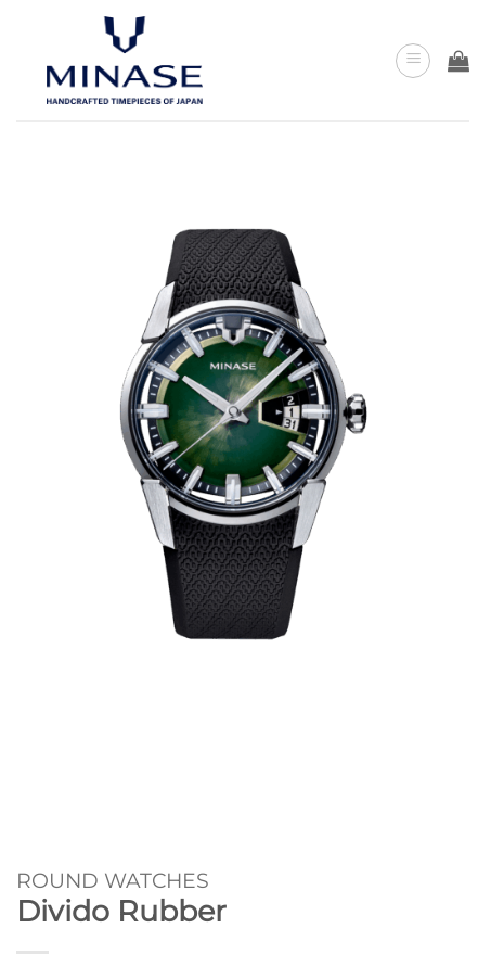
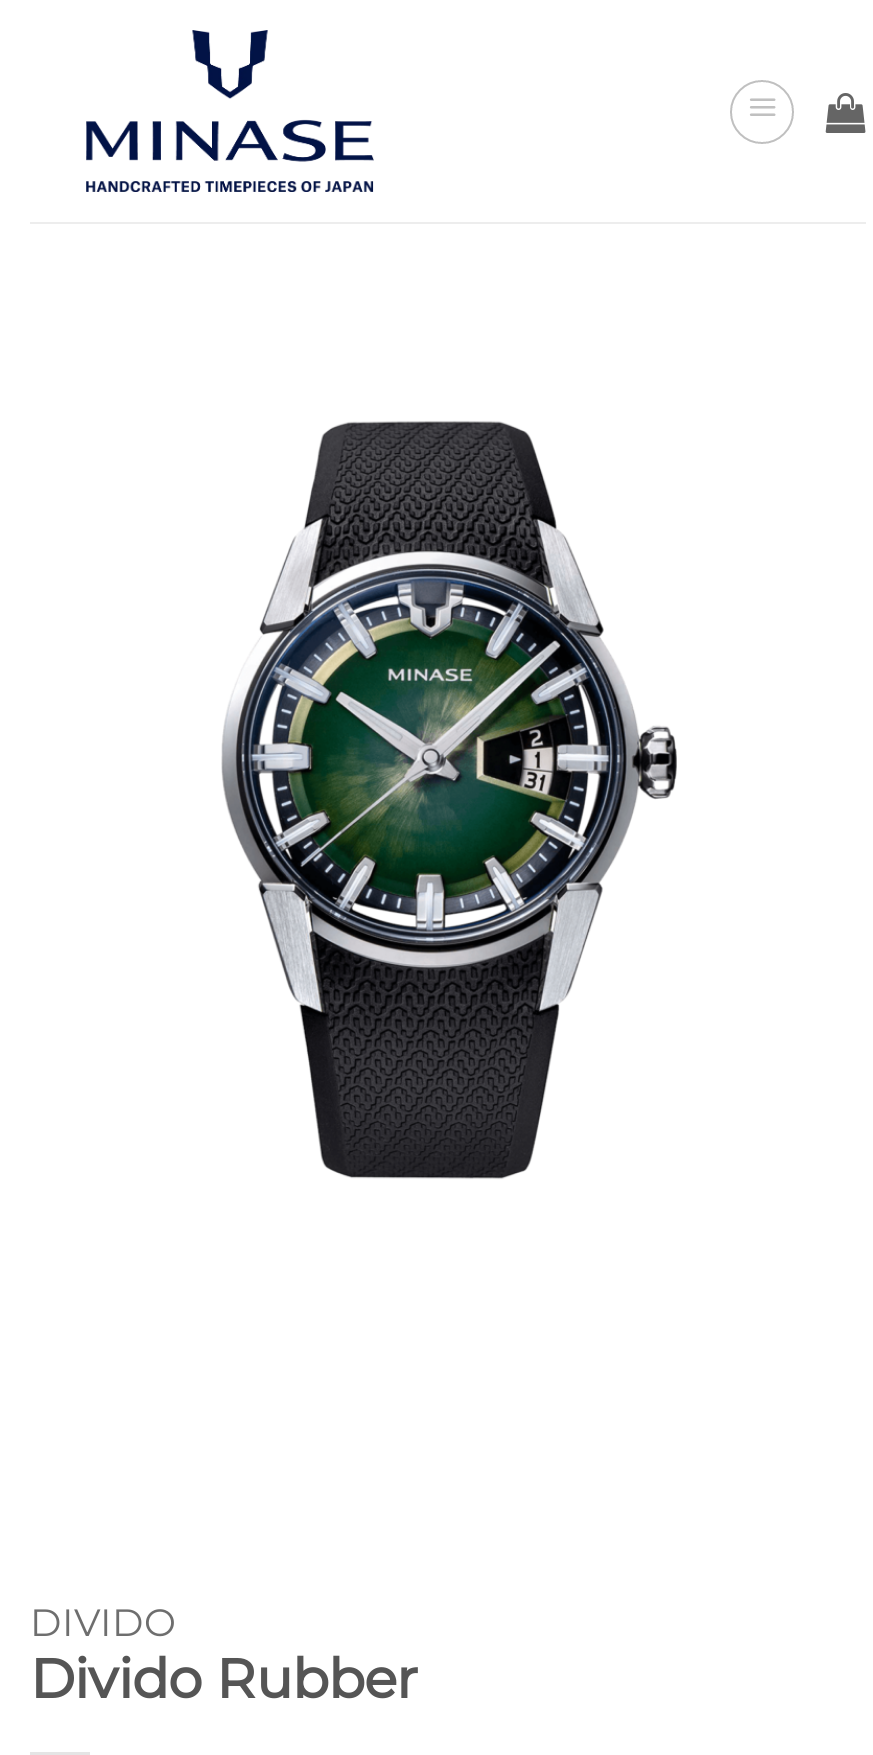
[16,867,209,893] ROUND WATCHES -> [30,1598,176,1646] DIVIDO

